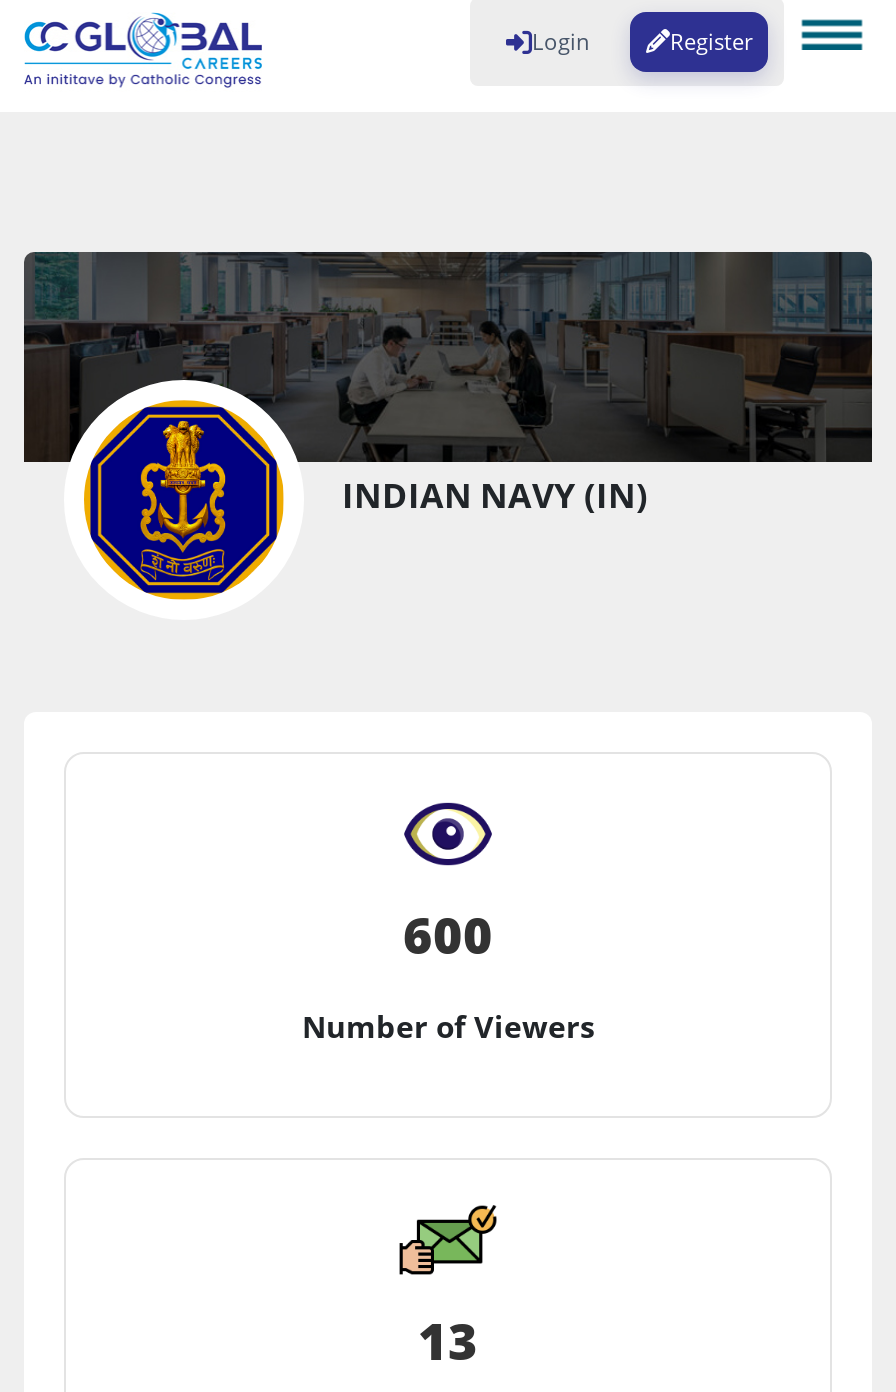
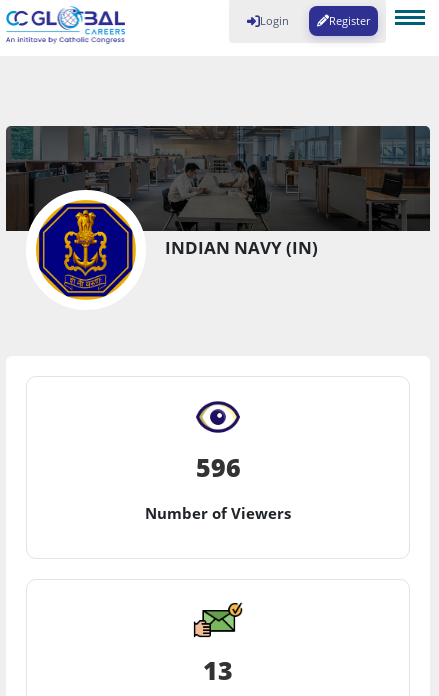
[403,900,493,968] 600 -> [195,450,240,484] 596

